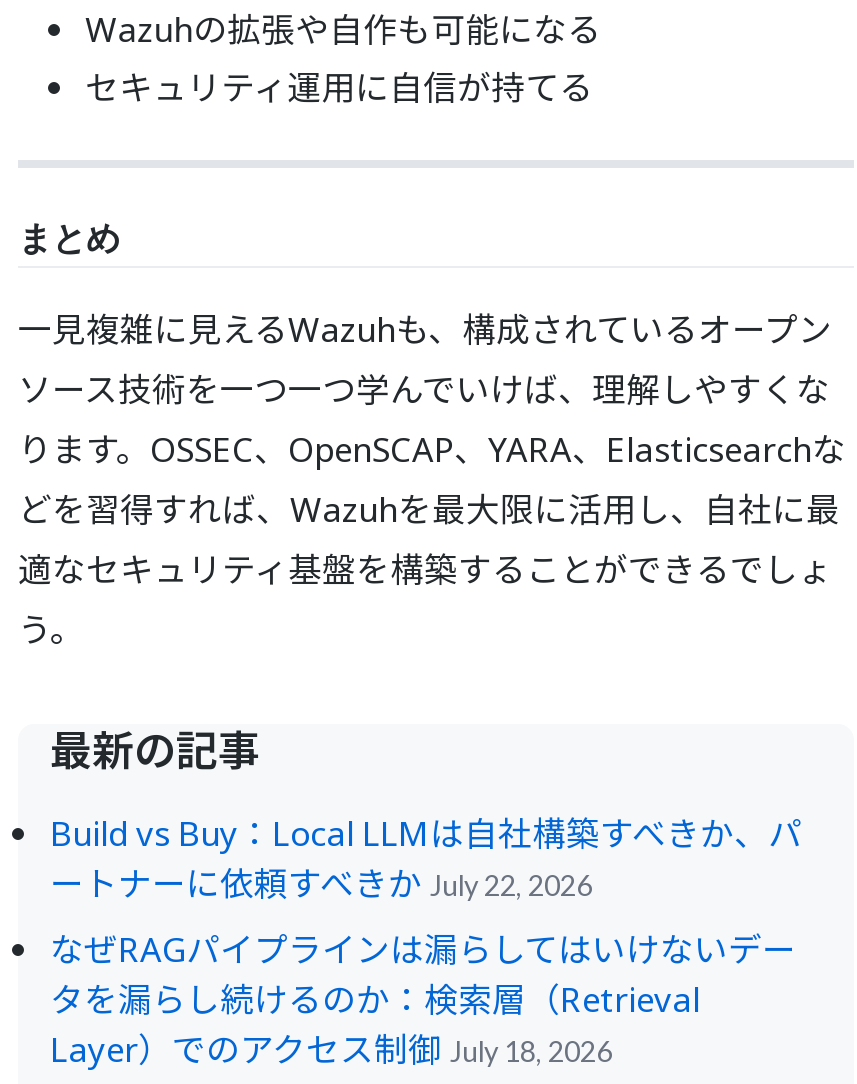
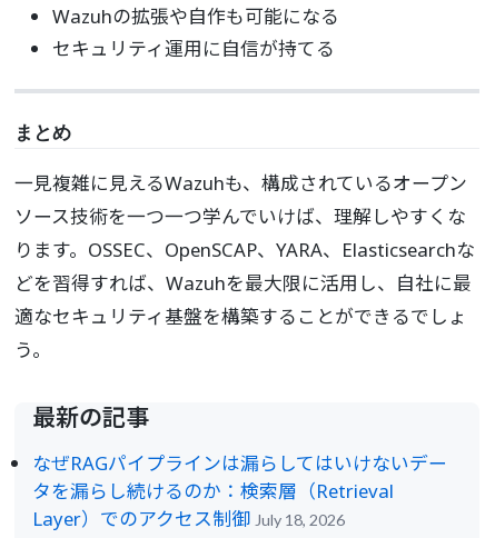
[50,811,802,907] Build vs Buy：Local LLMは自社構築すべきか、パ | ートナーに依頼すべきか July 22, 2026 -> none

